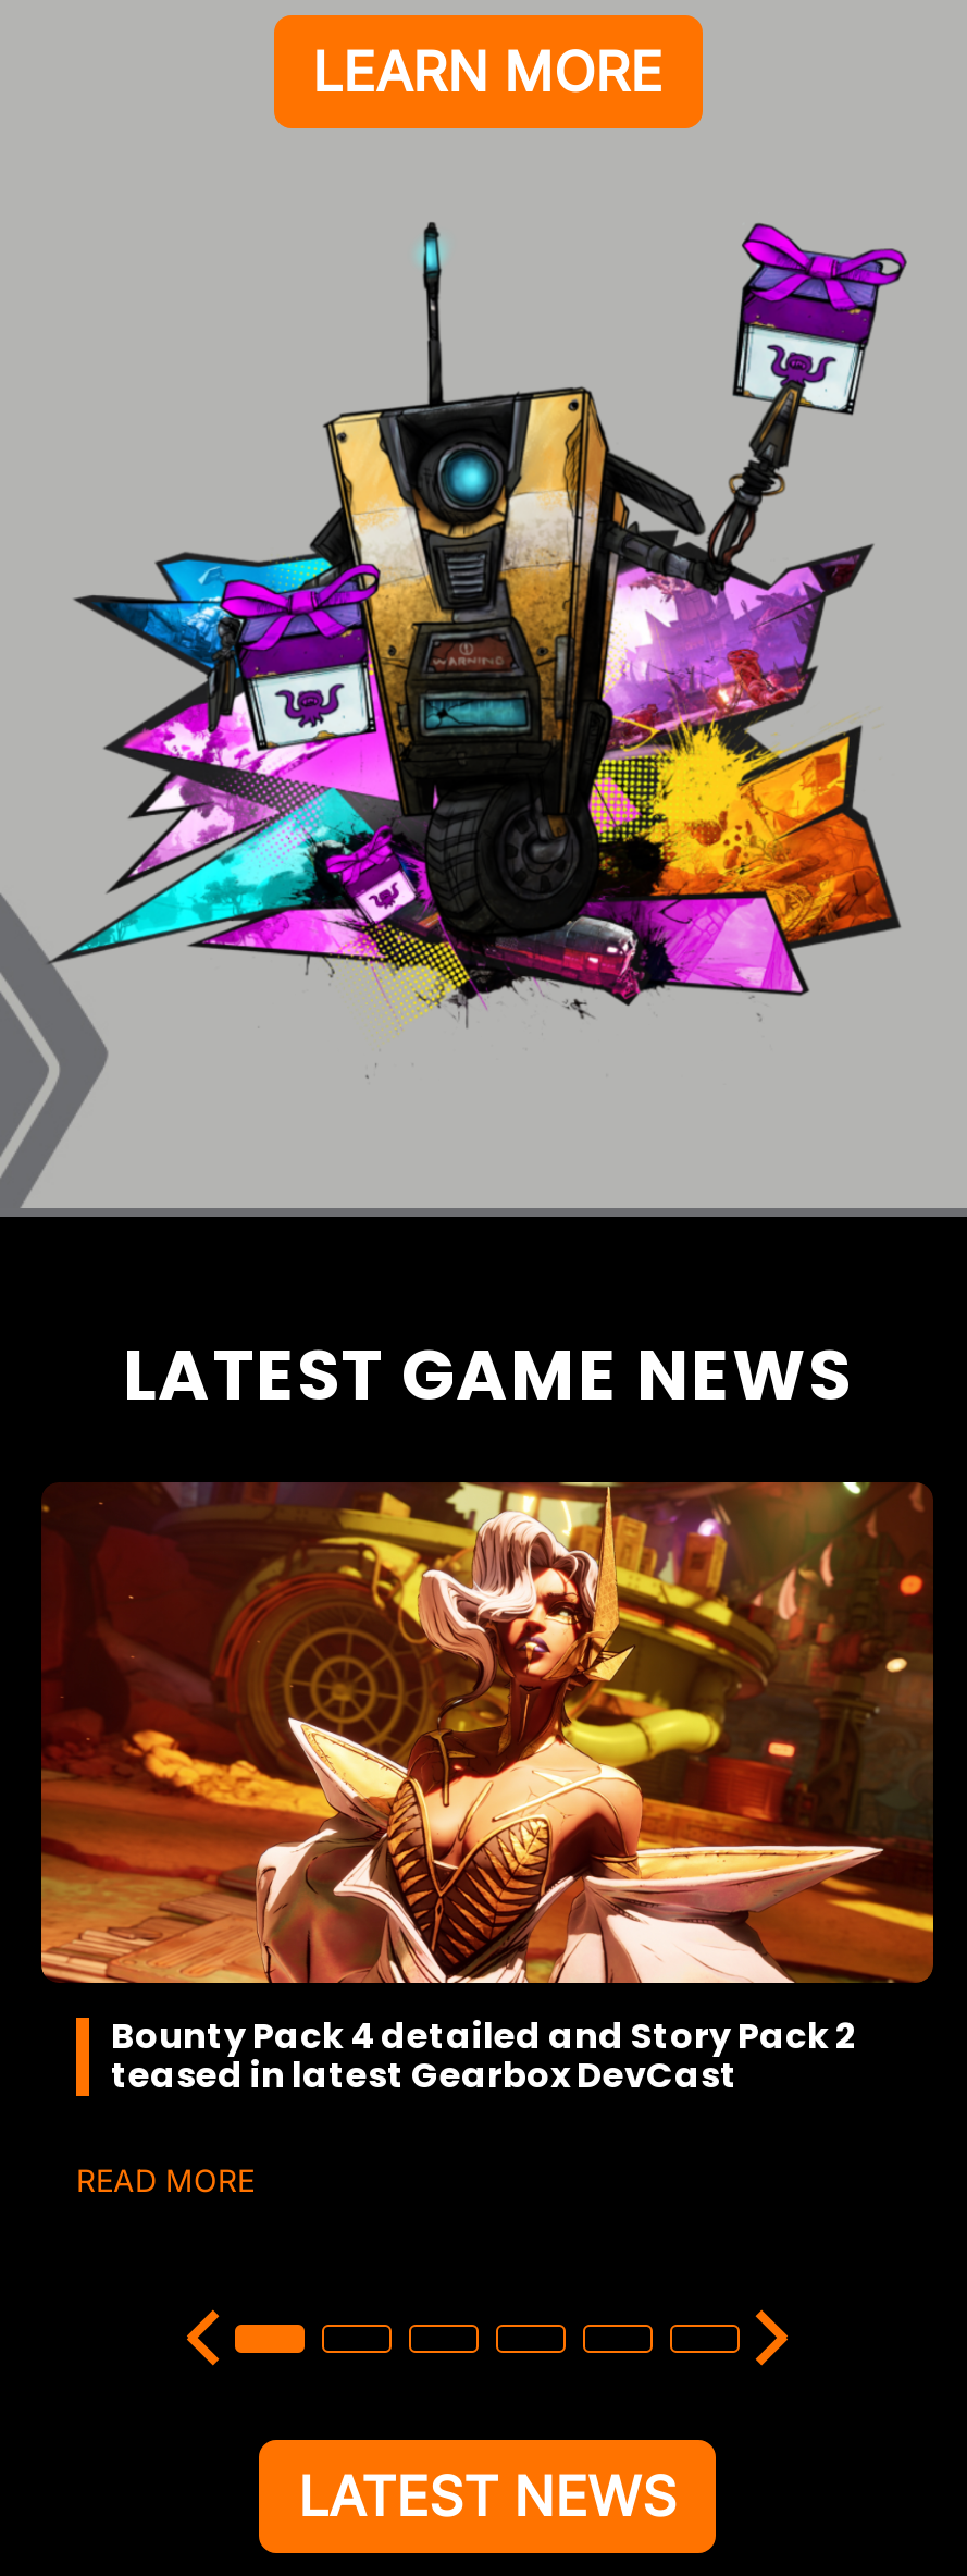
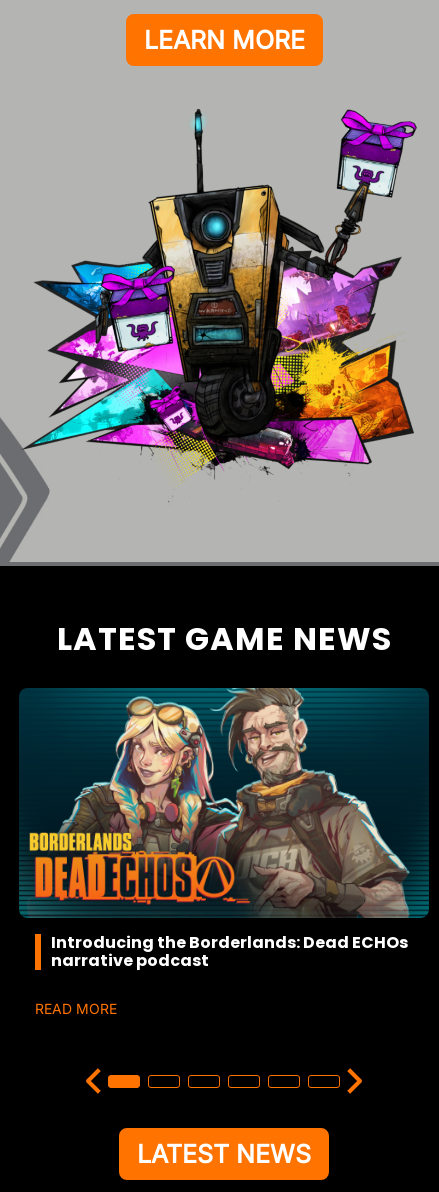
[39,1480,935,2101] [image] | Bounty Pack 4 detailed and Story Pack 2 | teased in latest Gearbox DevCast -> [19,687,429,972] [image] | Introducing the Borderlands: Dead ECHOs | narrative podcast

